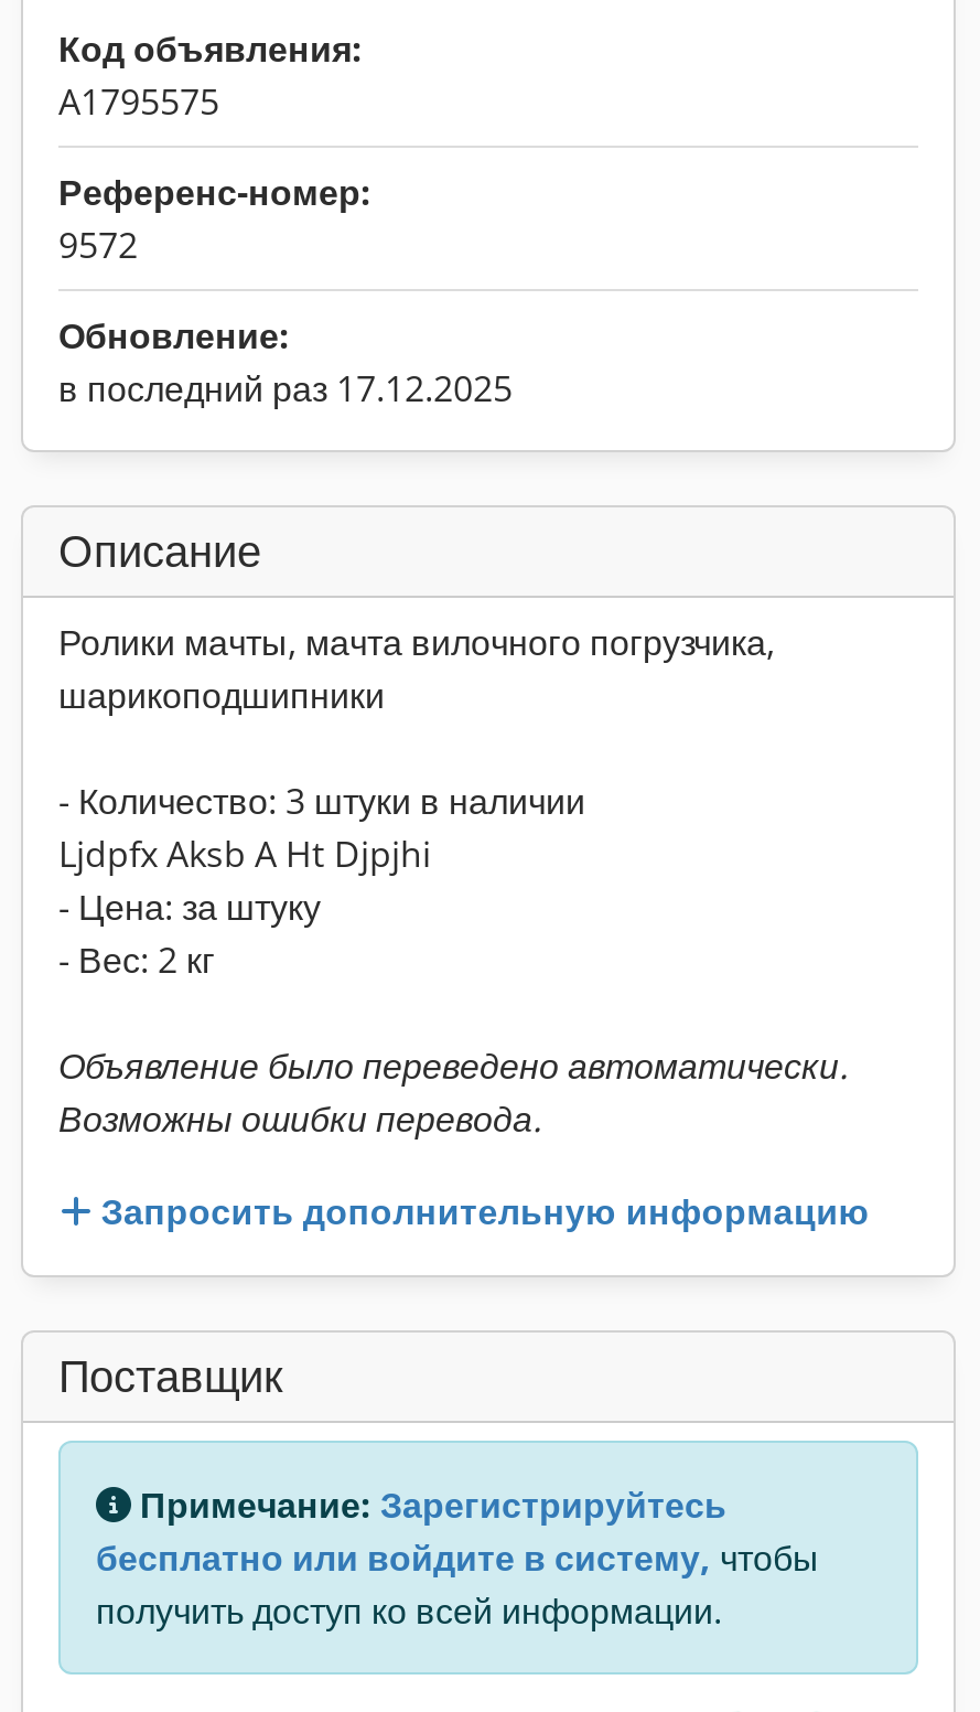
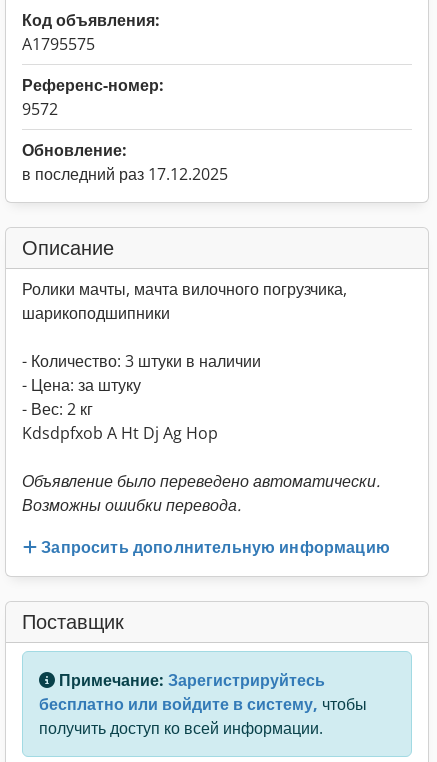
[58,830,431,878] Ljdpfx Aksb A Ht Djpjhi -> none
moved [58,882,321,984] -> [22,374,141,420]: - Цена: за штуку | - Вес: 2 кг
none -> [22,422,218,444] Kdsdpfxob A Ht Dj Ag Hop

